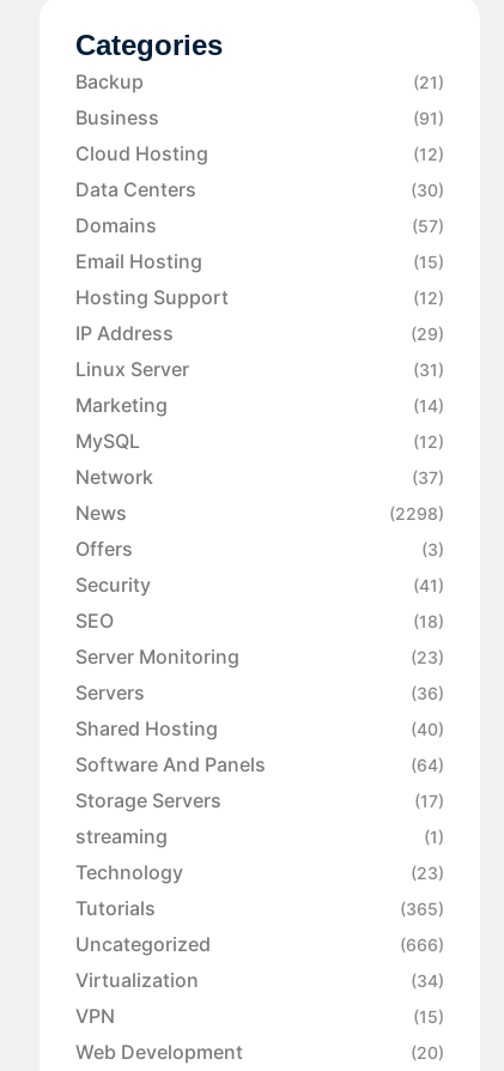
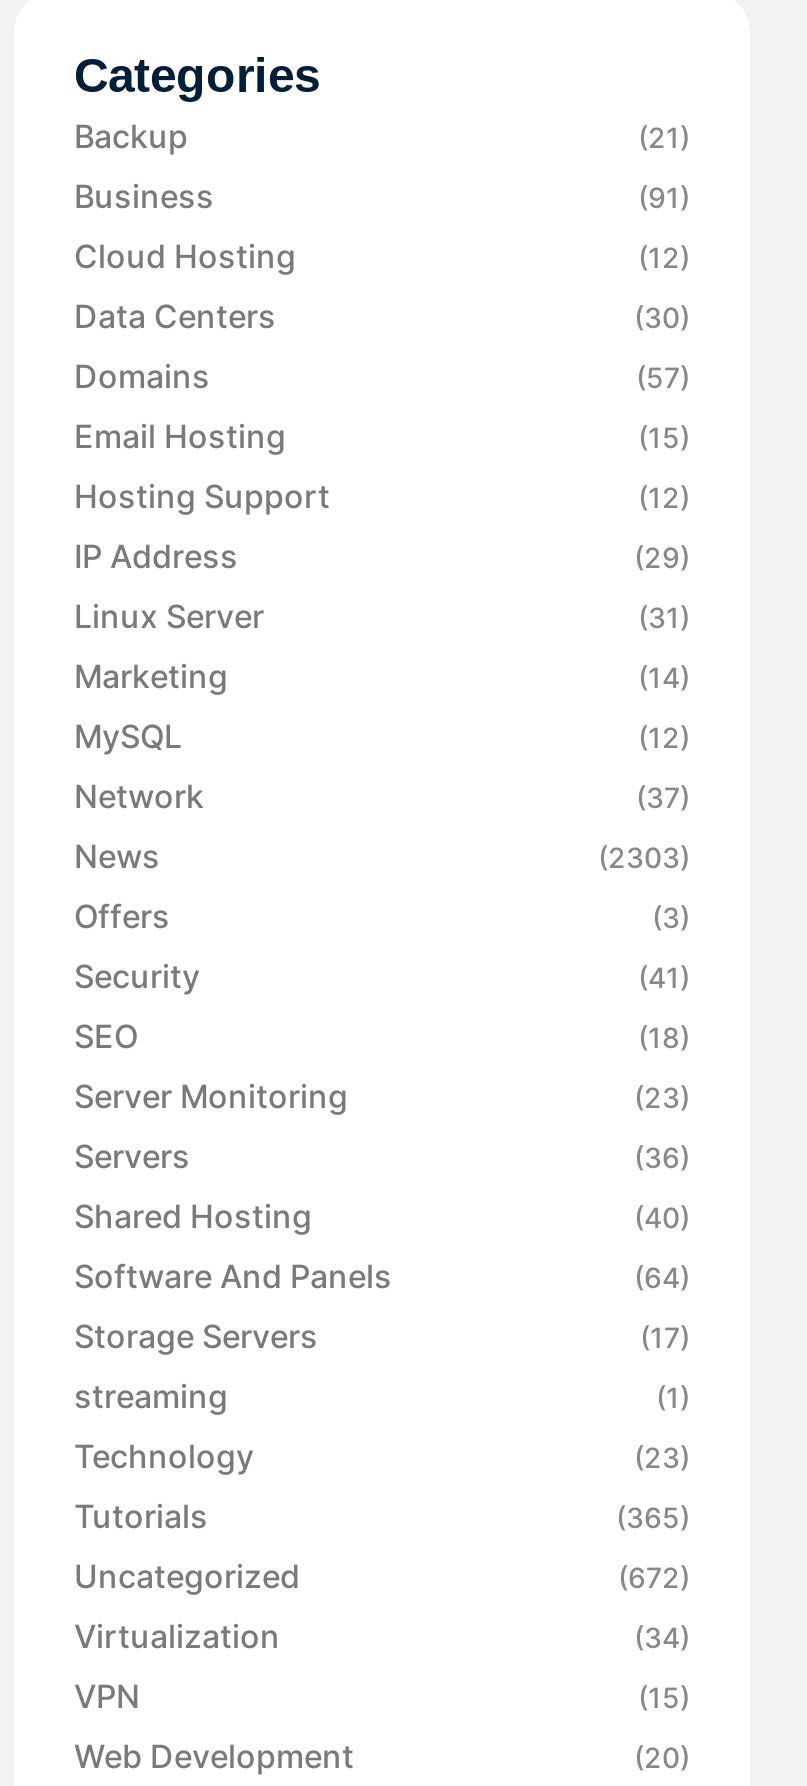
[389,503,444,523] (2298) -> [598,840,690,874] (2303)
[400,934,444,955] (666) -> [618,1560,690,1594] (672)

